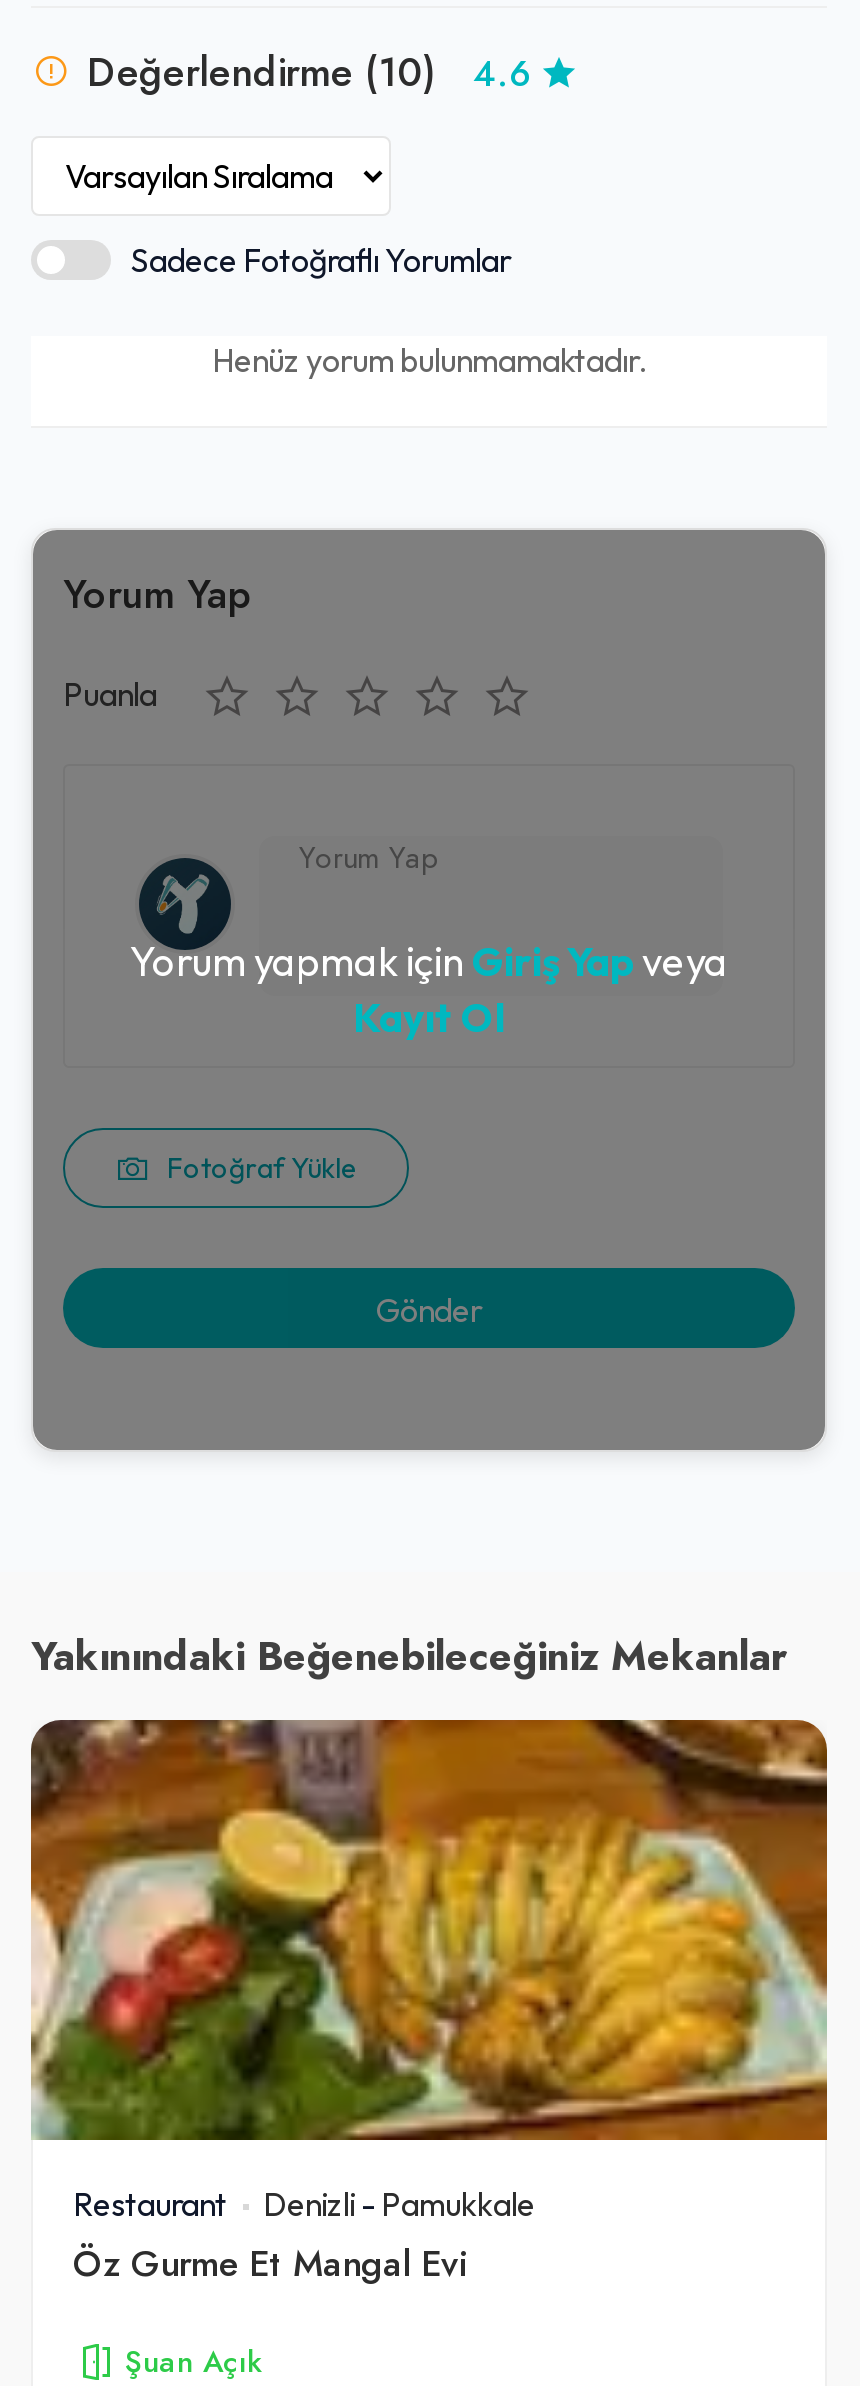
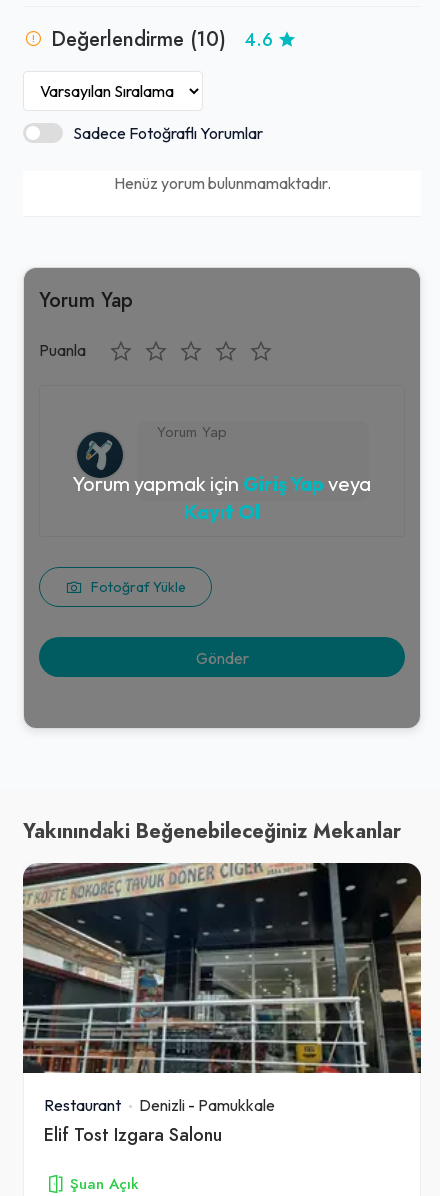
[31,1718,829,2142] [image] -> [22,862,422,1074] [image]
[73,2238,467,2288] Öz Gurme Et Mangal Evi -> [44,1122,222,1147] Elif Tost Izgara Salonu

